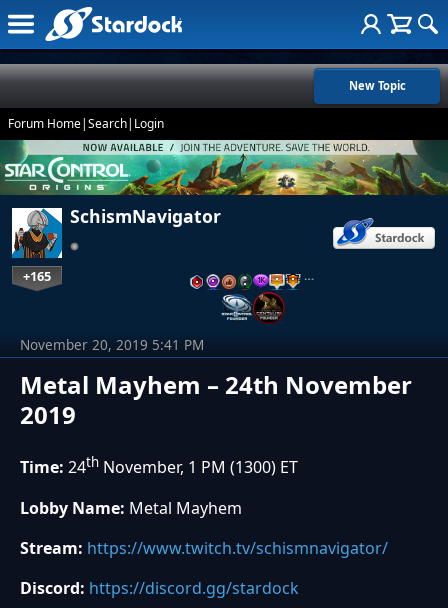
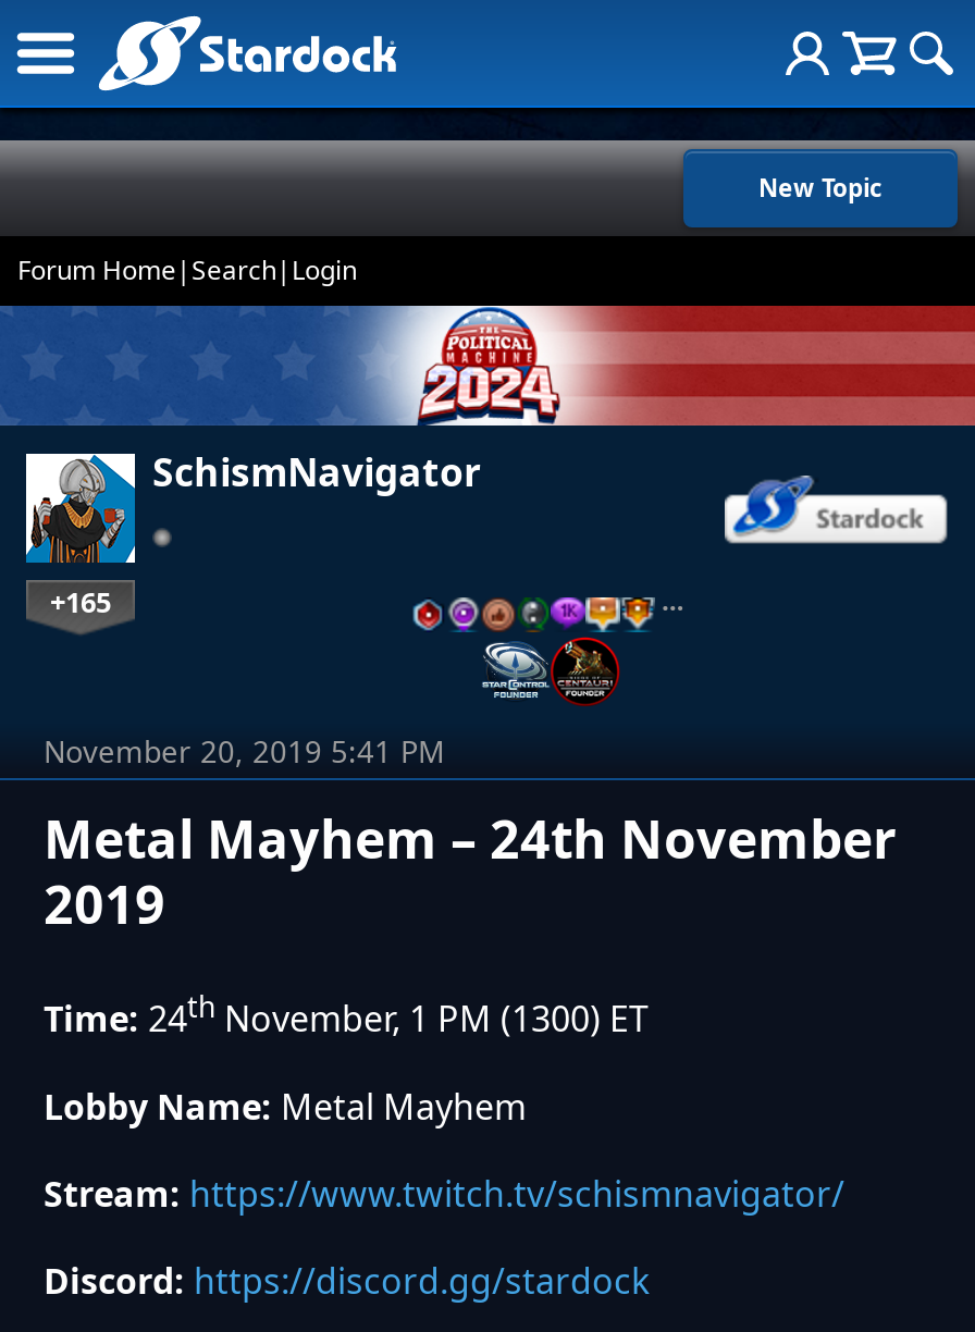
[3,139,445,196] [image] -> [7,304,968,428] [image]

